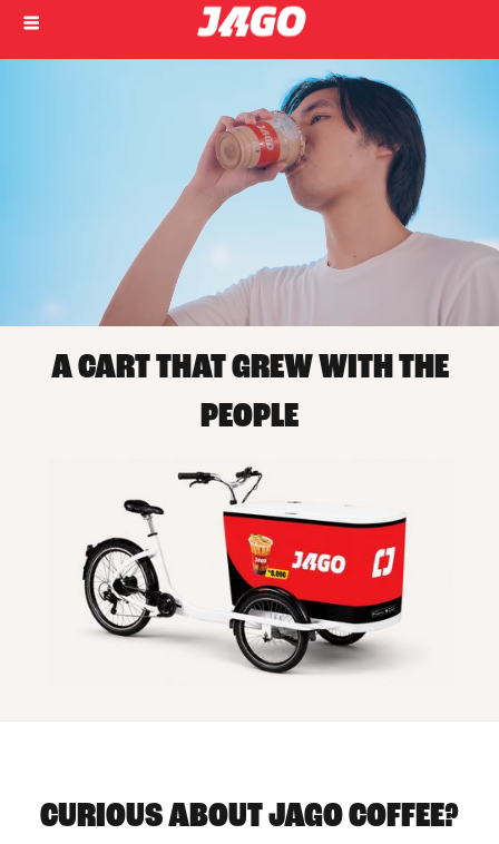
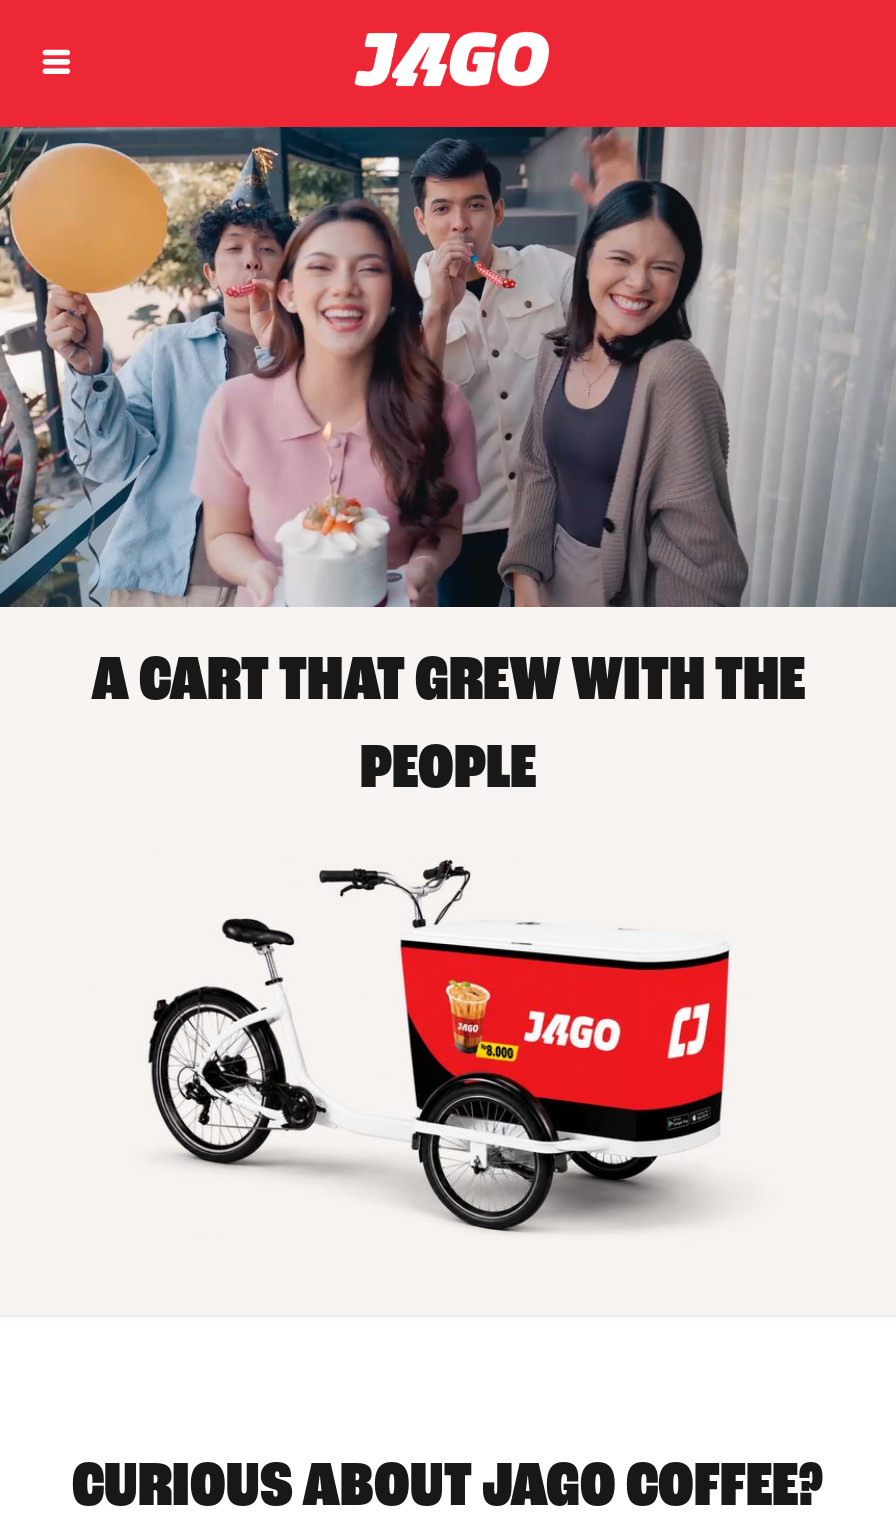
[3,58,496,326] [image] -> [6,125,890,609] [image]

